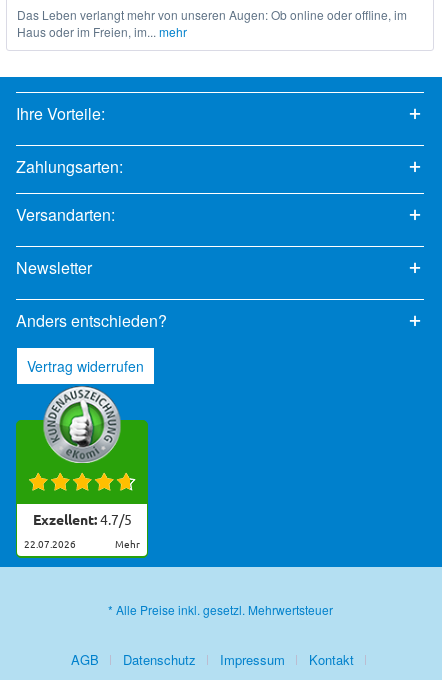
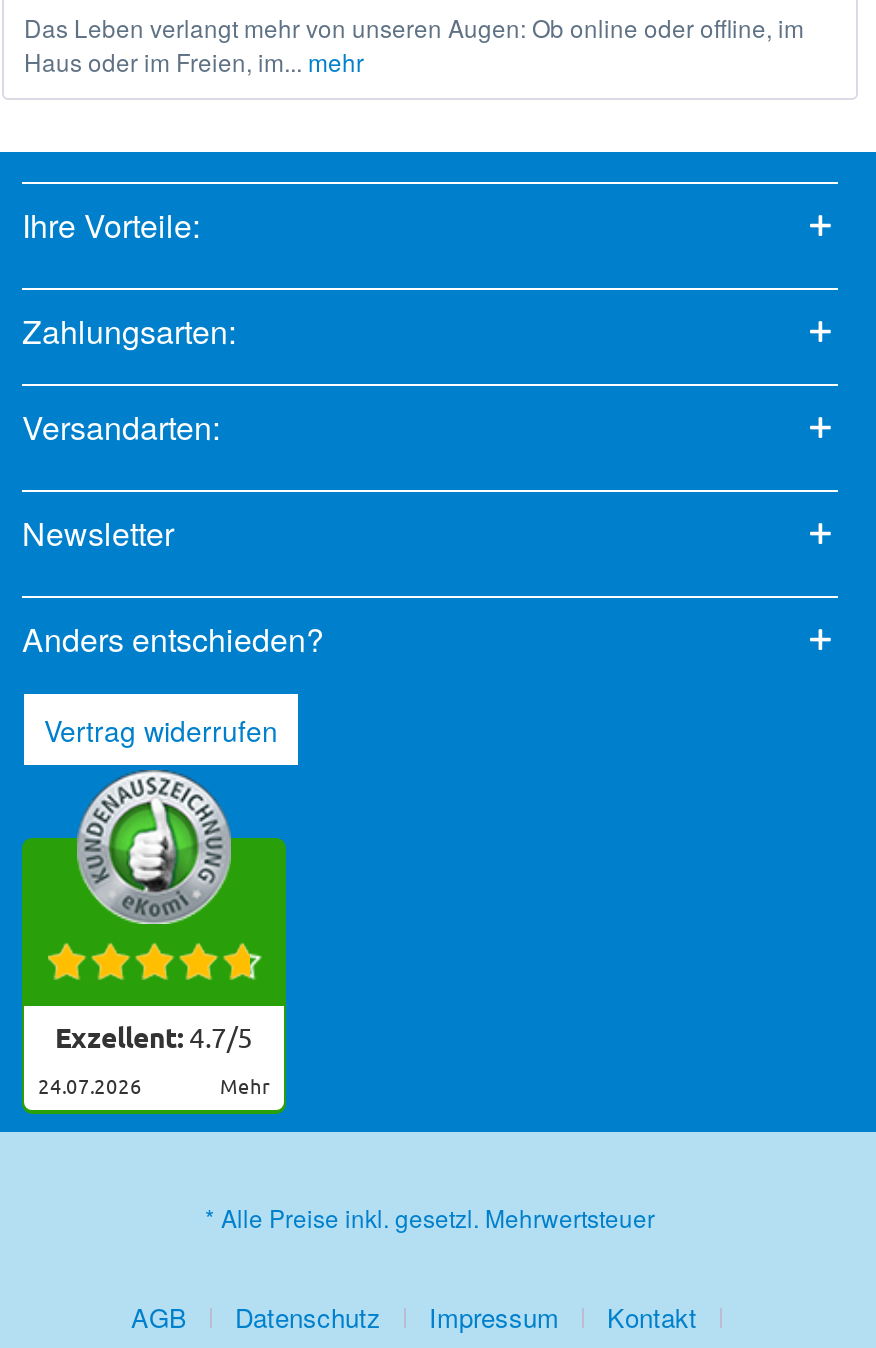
[24,539,76,550] 22.07.2026 -> [38,1075,142,1097] 24.07.2026

